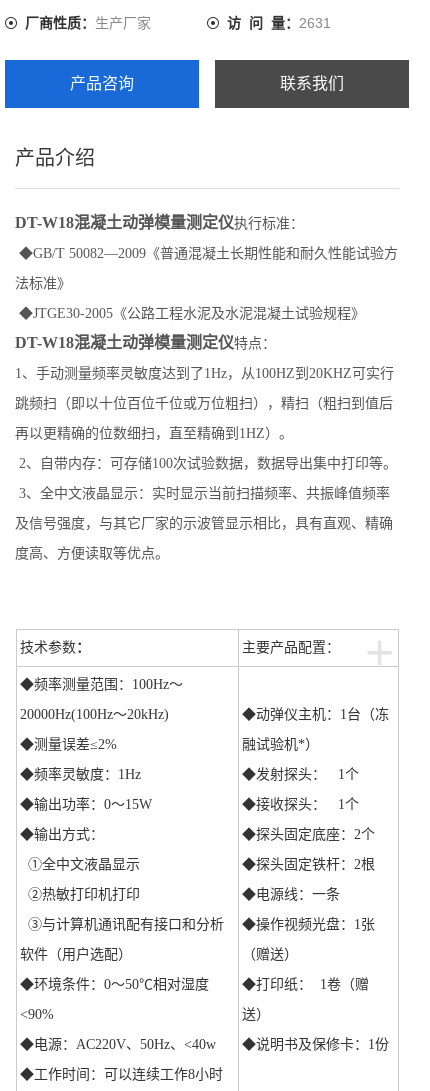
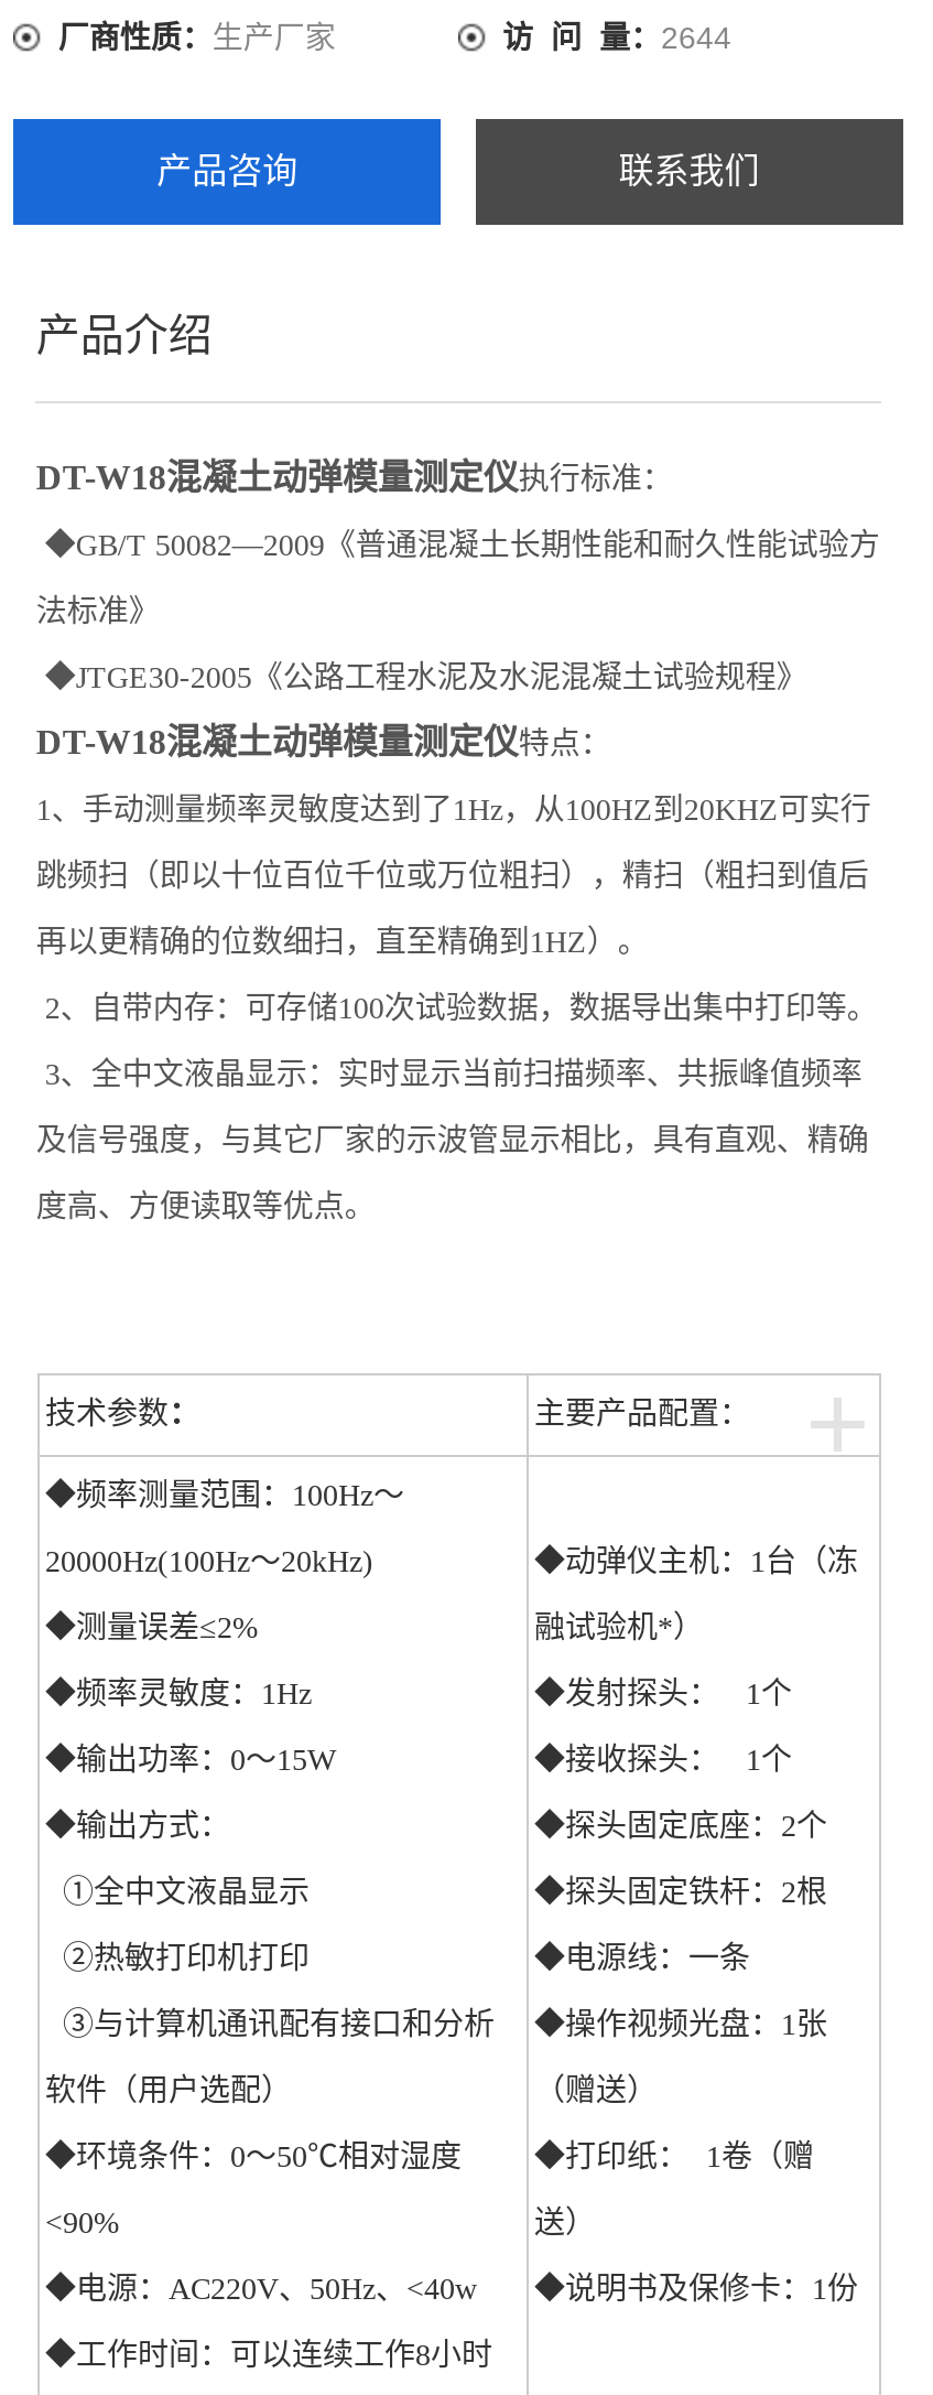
[227,15,331,31] 访 问 量：2631 -> [502,20,731,55] 访 问 量：2644

